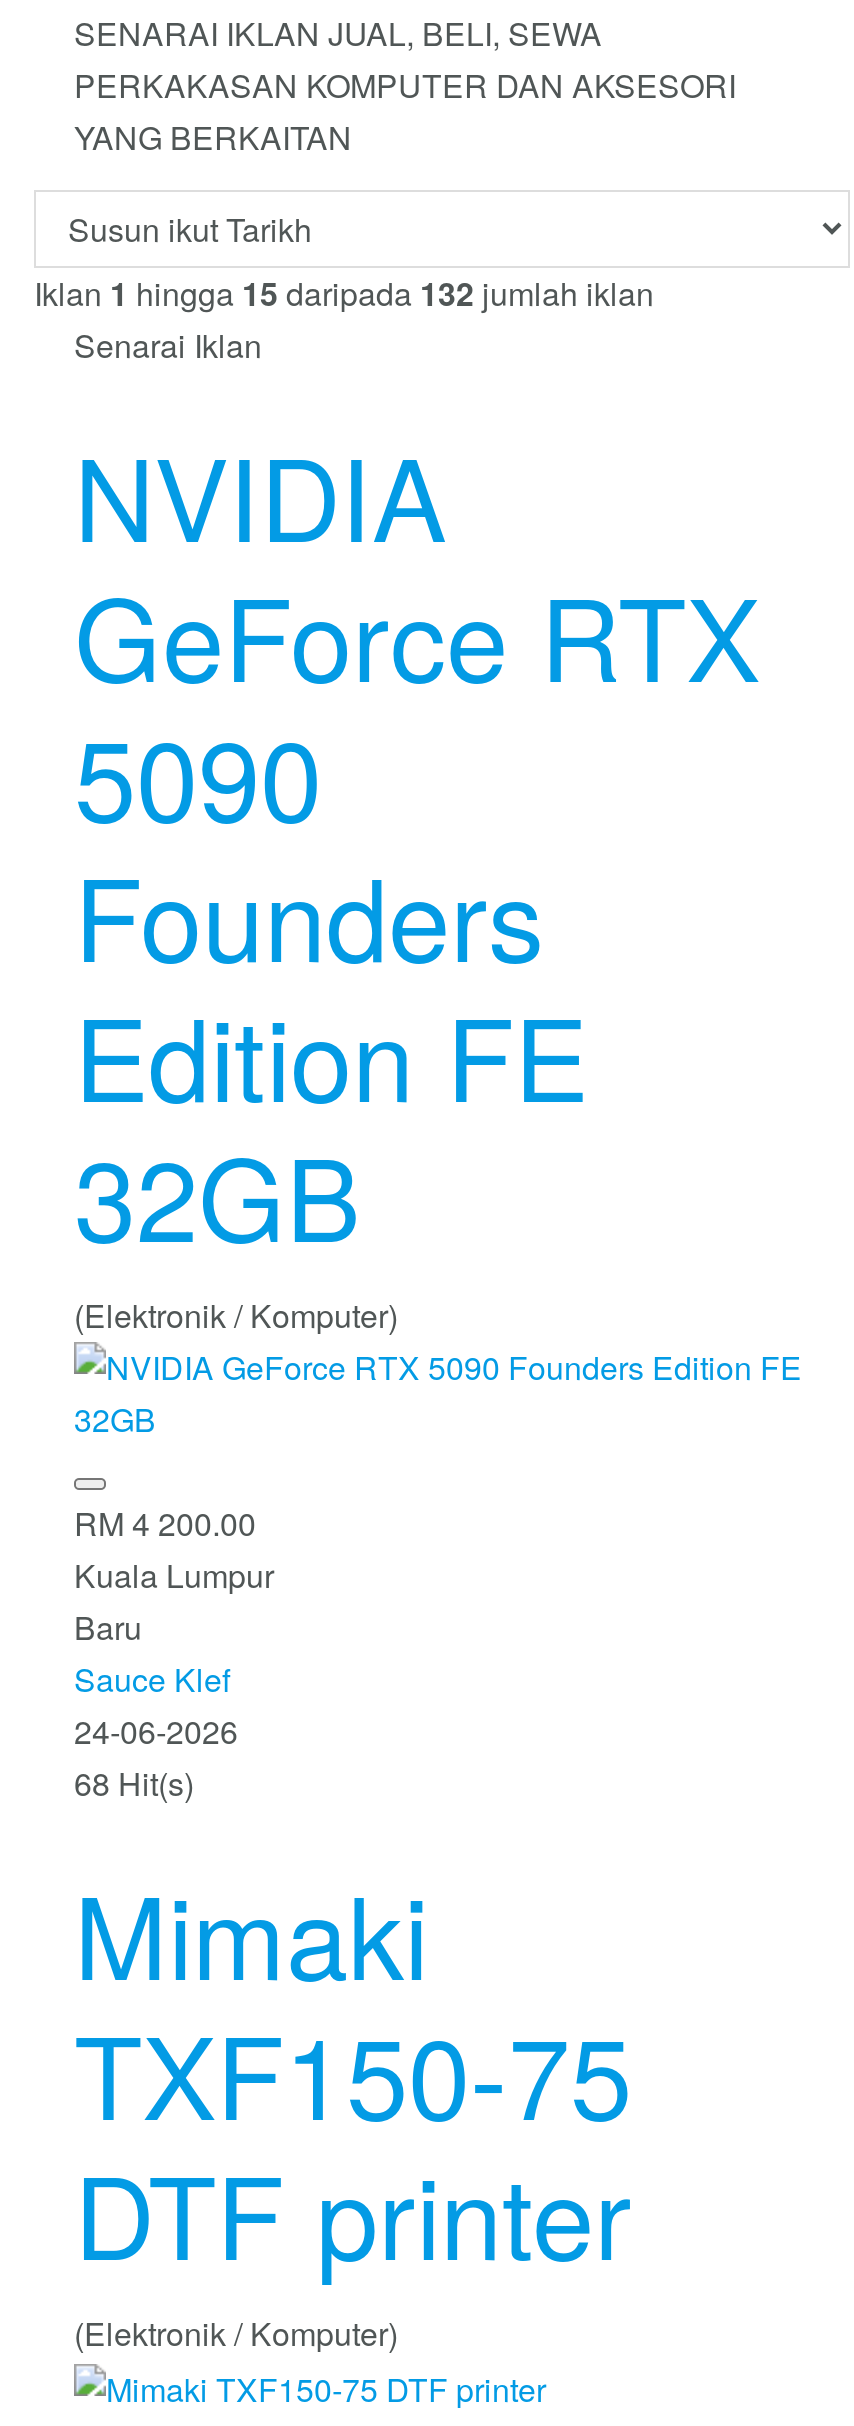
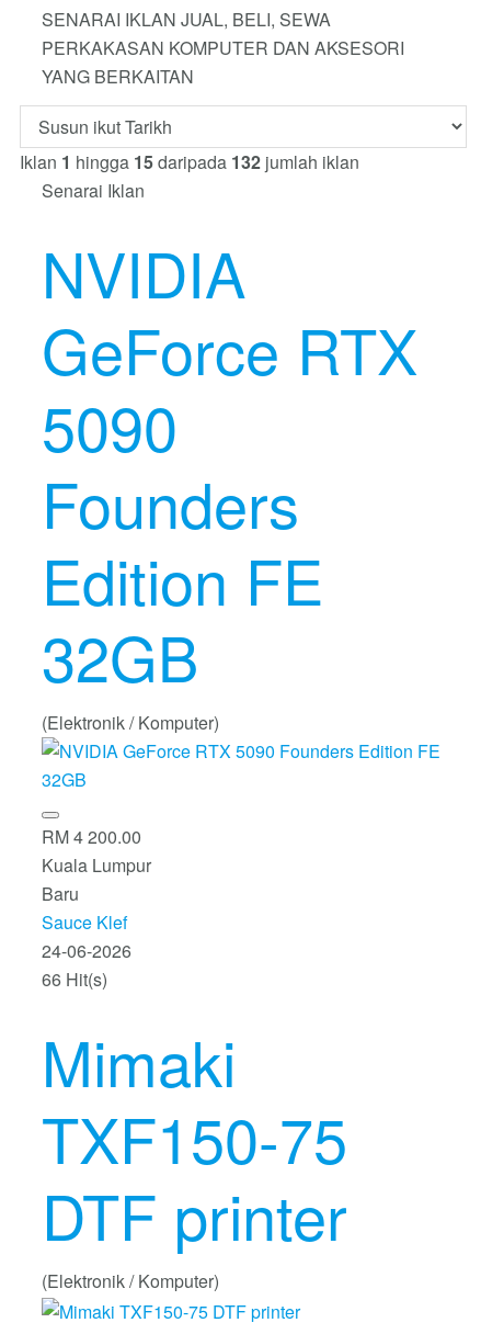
[74,1760,194,1806] 68 Hit(s) -> [42,966,107,992] 66 Hit(s)

